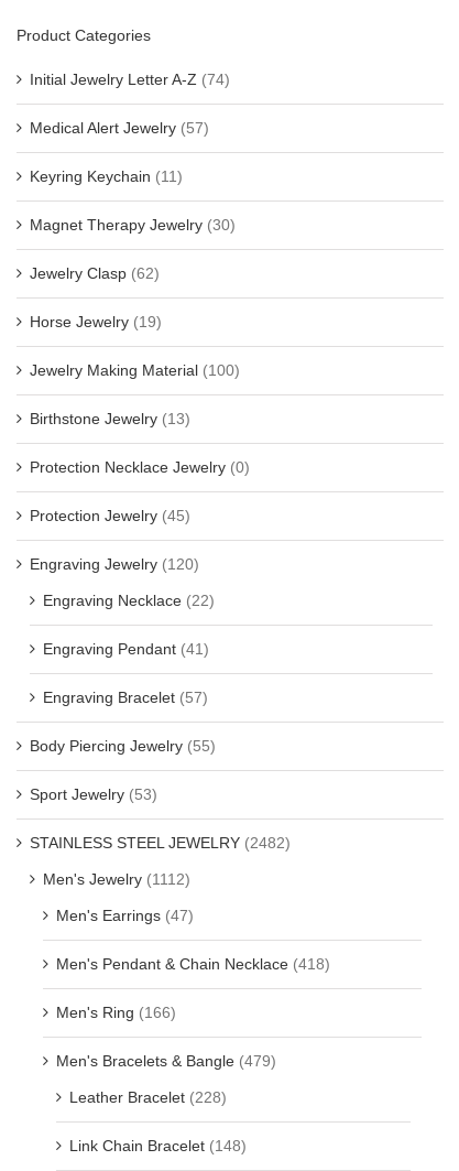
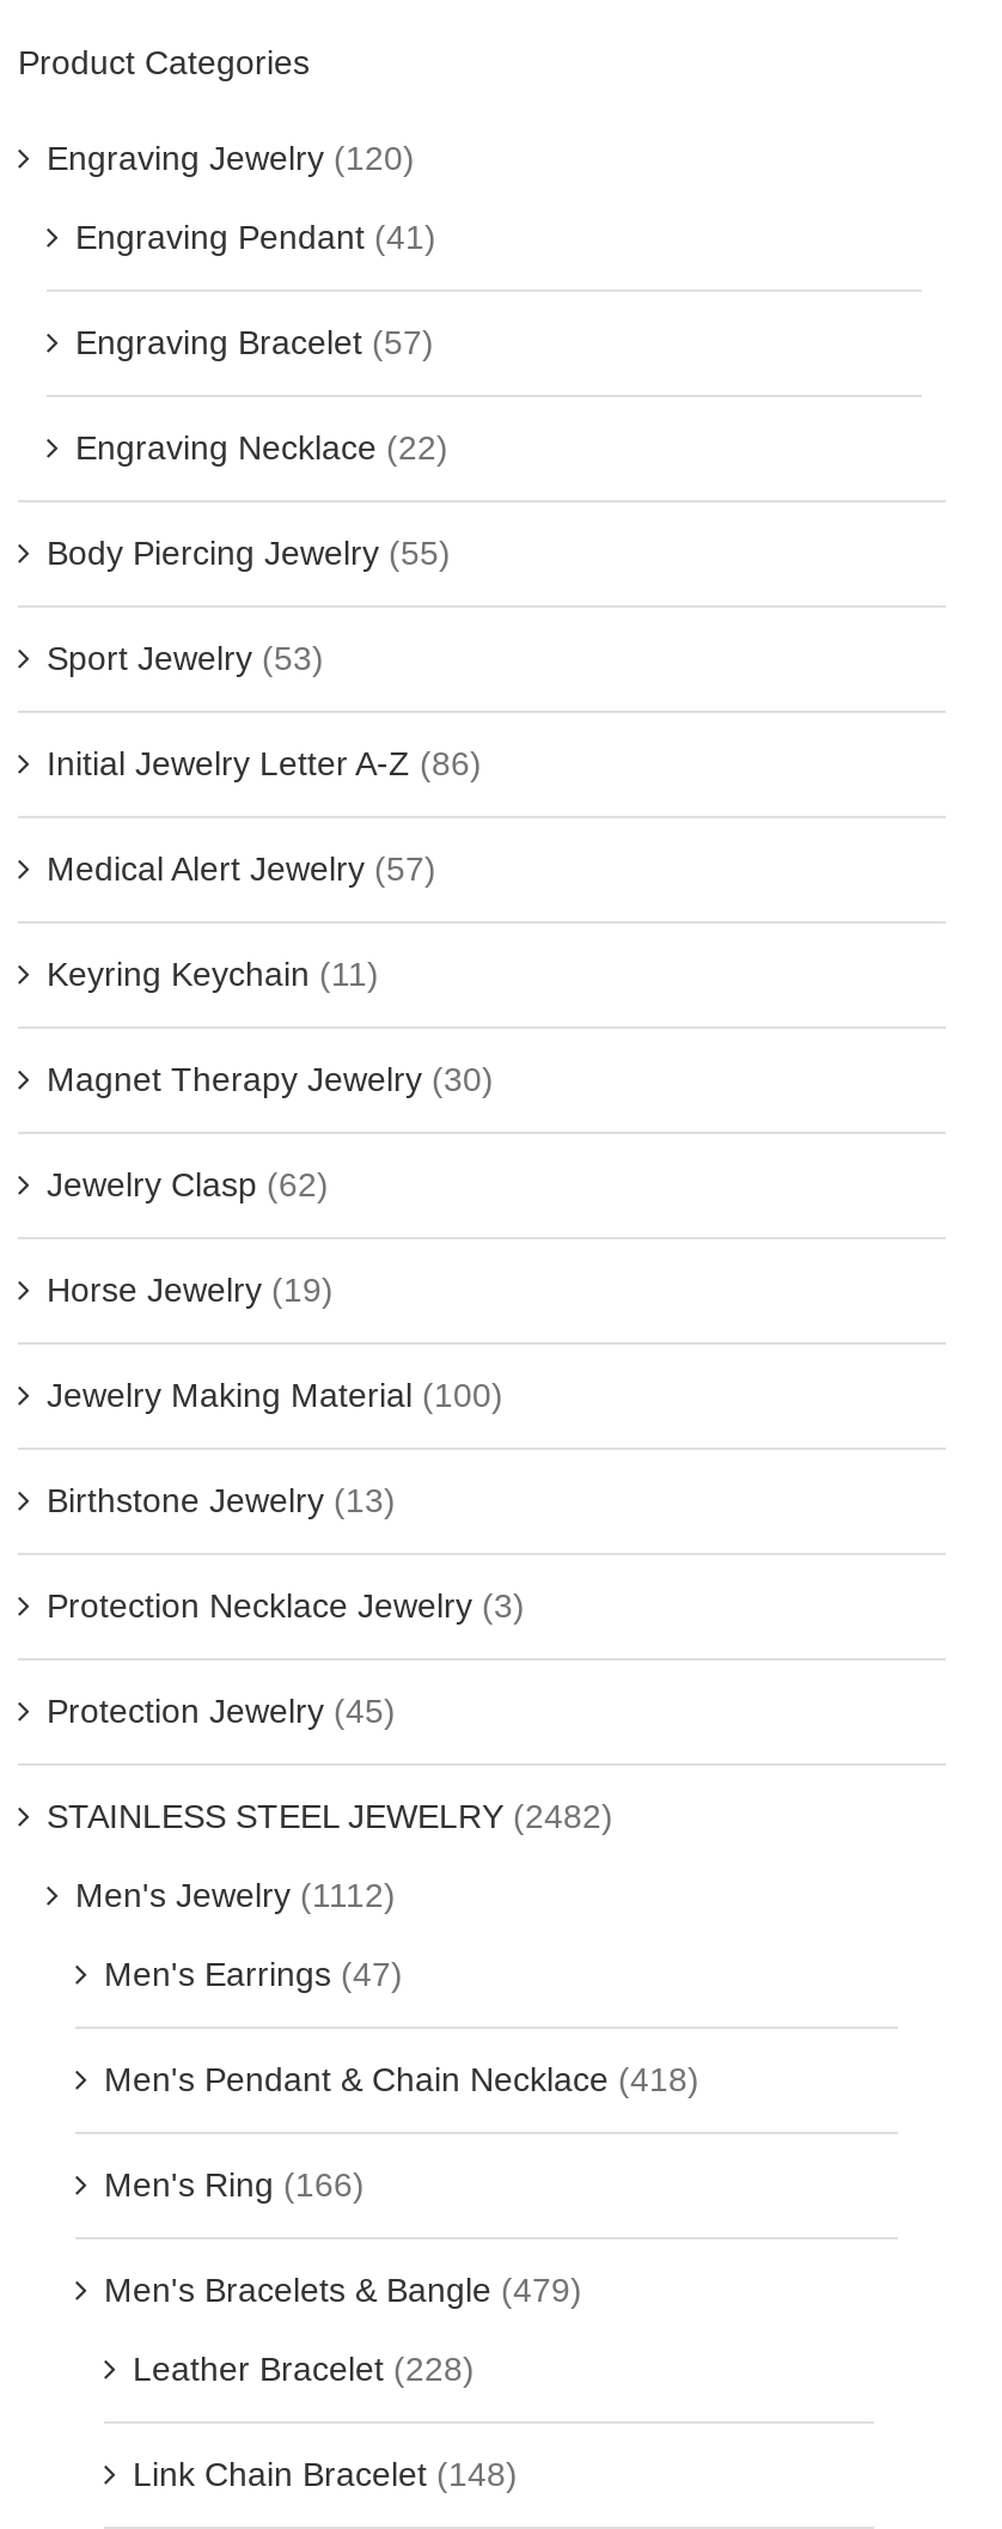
[30,70,230,88] Initial Jewelry Letter A-Z (74) -> [47,743,482,781] Initial Jewelry Letter A-Z (86)
moved [30,119,240,427] -> [47,848,503,1518]: Medical Alert Jewelry (57) | Keyring Keychain (11) | Magnet Therapy Jewelry (30) | Jewelry Clasp (62) | Horse Jewelry (19) | Jewelry Making Material (100) | Birthstone Jewelry (13)
[30,458,250,475] Protection Necklace Jewelry (0) -> [47,1585,525,1624] Protection Necklace Jewelry (3)
moved [30,506,190,524] -> [47,1691,396,1729]: Protection Jewelry (45)
moved [30,555,216,803] -> [47,138,451,676]: Engraving Jewelry (120) | Engraving Necklace (22) | Engraving Pendant (41) | Engraving Bracelet (57) | Body Piercing Jewelry (55) | Sport Jewelry (53)

